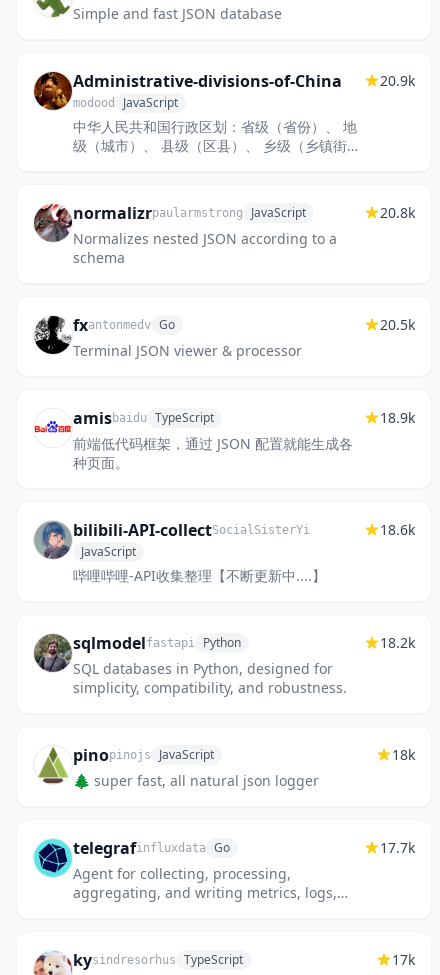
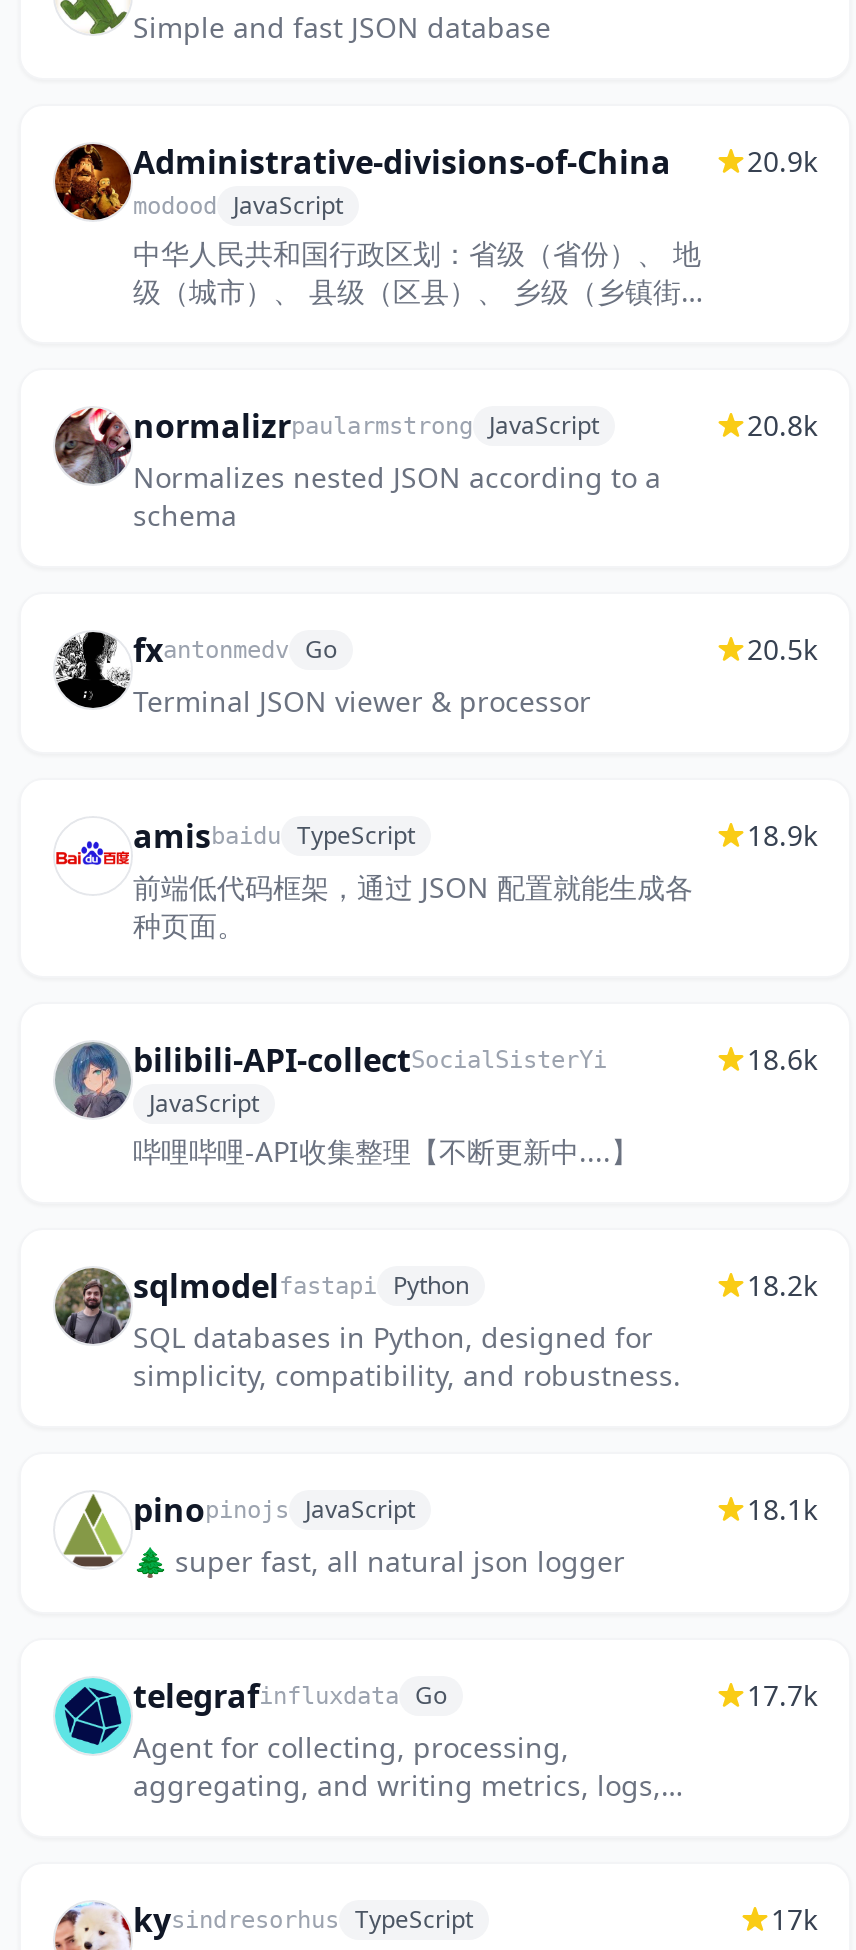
[392,745,415,764] 18k -> [747,1490,817,1528] 18.1k

